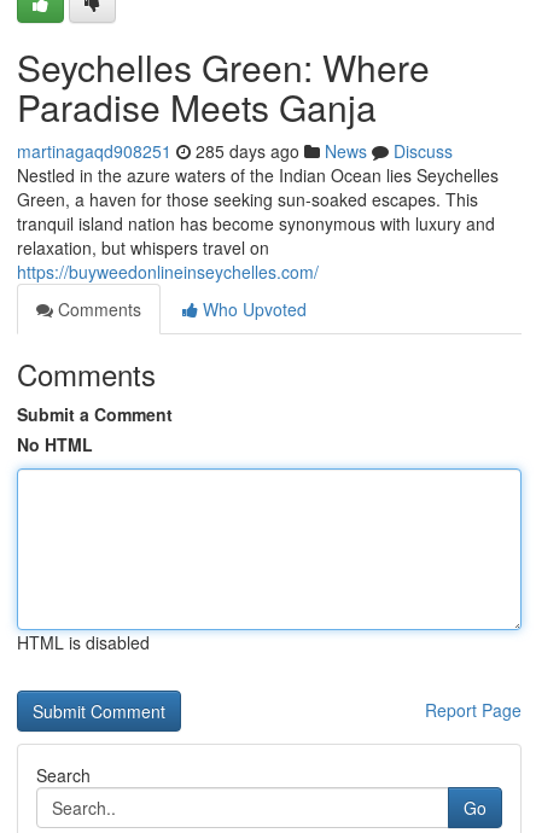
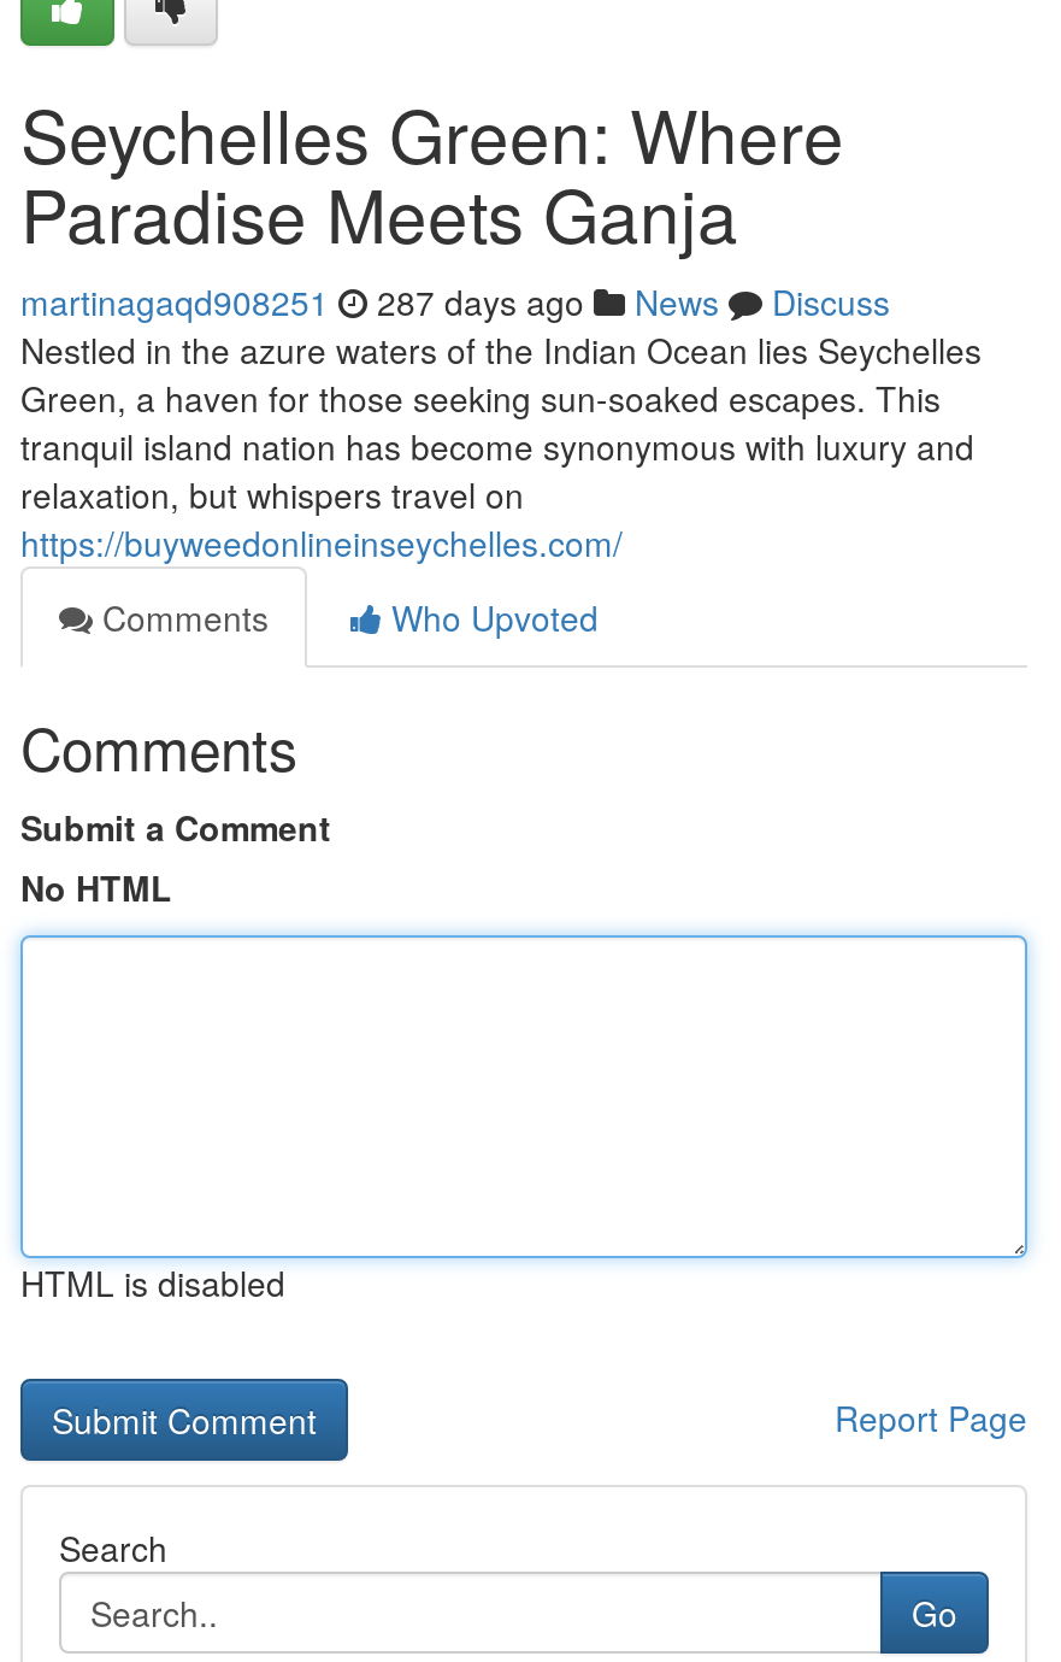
[17,139,453,163] martinagaqd908251 285 days ago News Discuss -> [20,277,890,325] martinagaqd908251 287 days ago News Discuss

